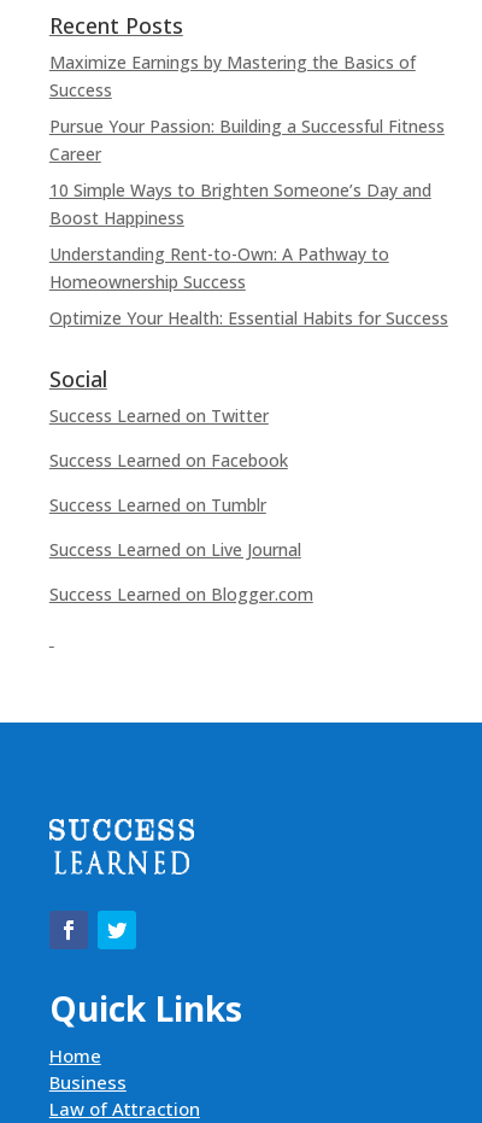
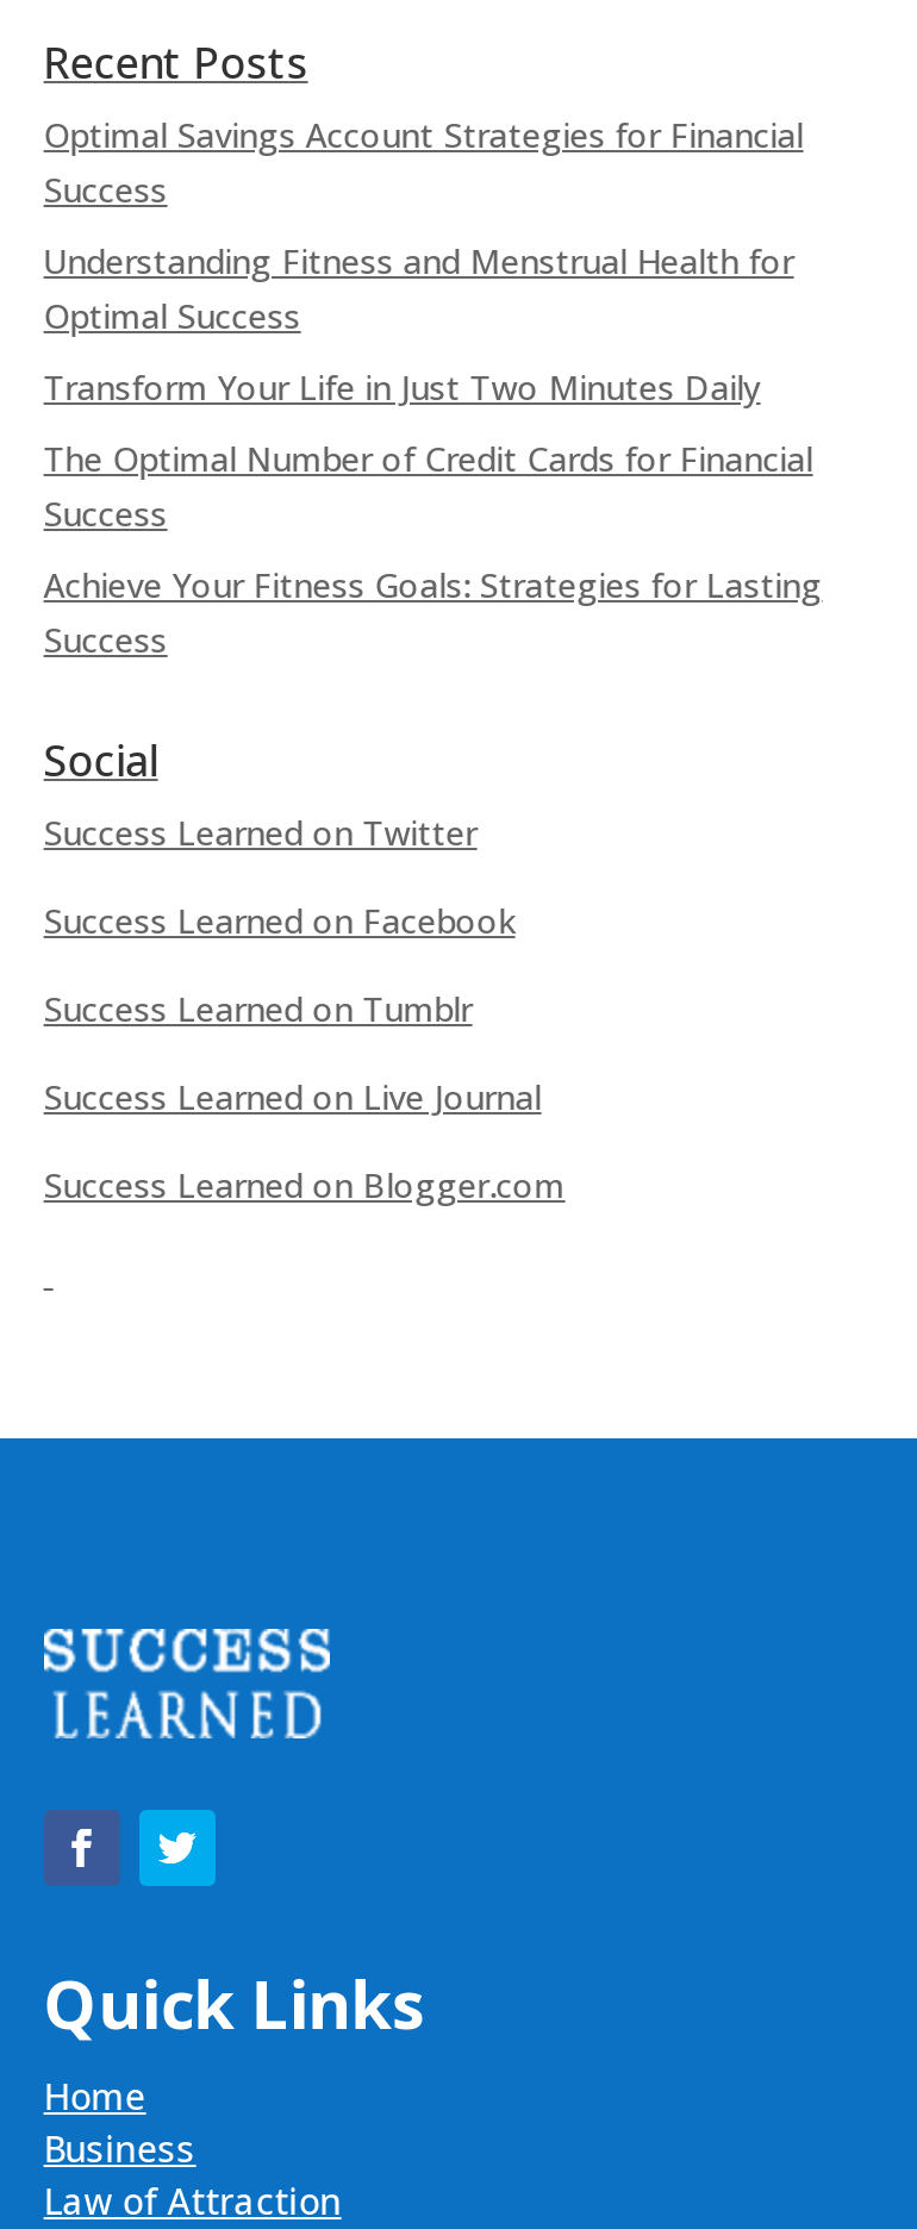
[49,51,415,74] Maximize Earnings by Mastering the Basics of -> [44,112,803,158] Optimal Savings Account Strategies for Financial
[49,115,444,165] Pursue Your Passion: Building a Successful Fitness | Career -> [44,239,794,339] Understanding Fitness and Menstrual Health for | Optimal Success
[49,179,431,229] 10 Simple Ways to Brighten Someone’s Day and | Boost Happiness -> [44,365,761,410] Transform Your Life in Just Two Minutes Daily
[49,243,389,293] Understanding Rent-to-Own: A Pathway to | Homeownership Success -> [44,436,813,536] The Optimal Number of Credit Cards for Financial | Success
[49,307,448,330] Optimize Your Health: Essential Habits for Success -> [44,562,822,663] Achieve Your Fitness Goals: Strategies for Lasting | Success

